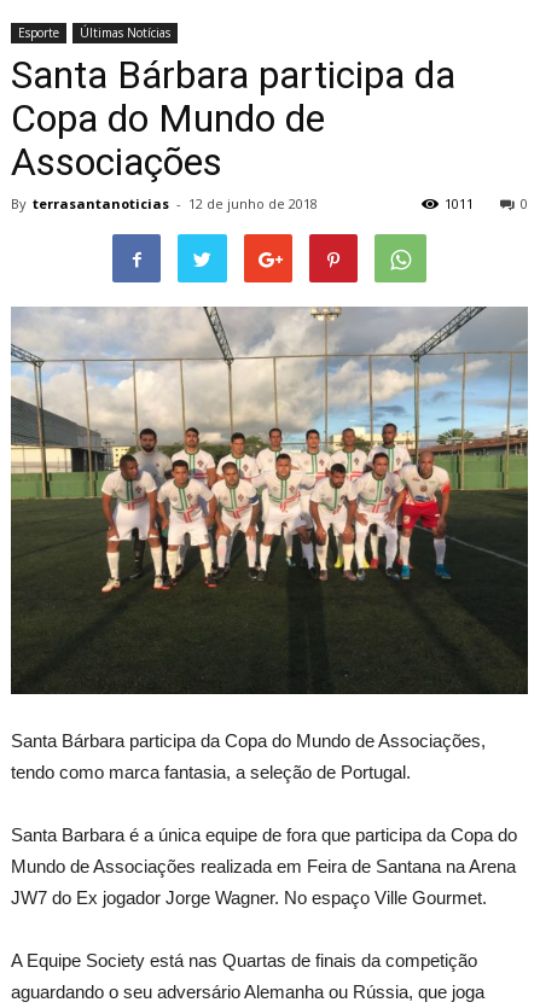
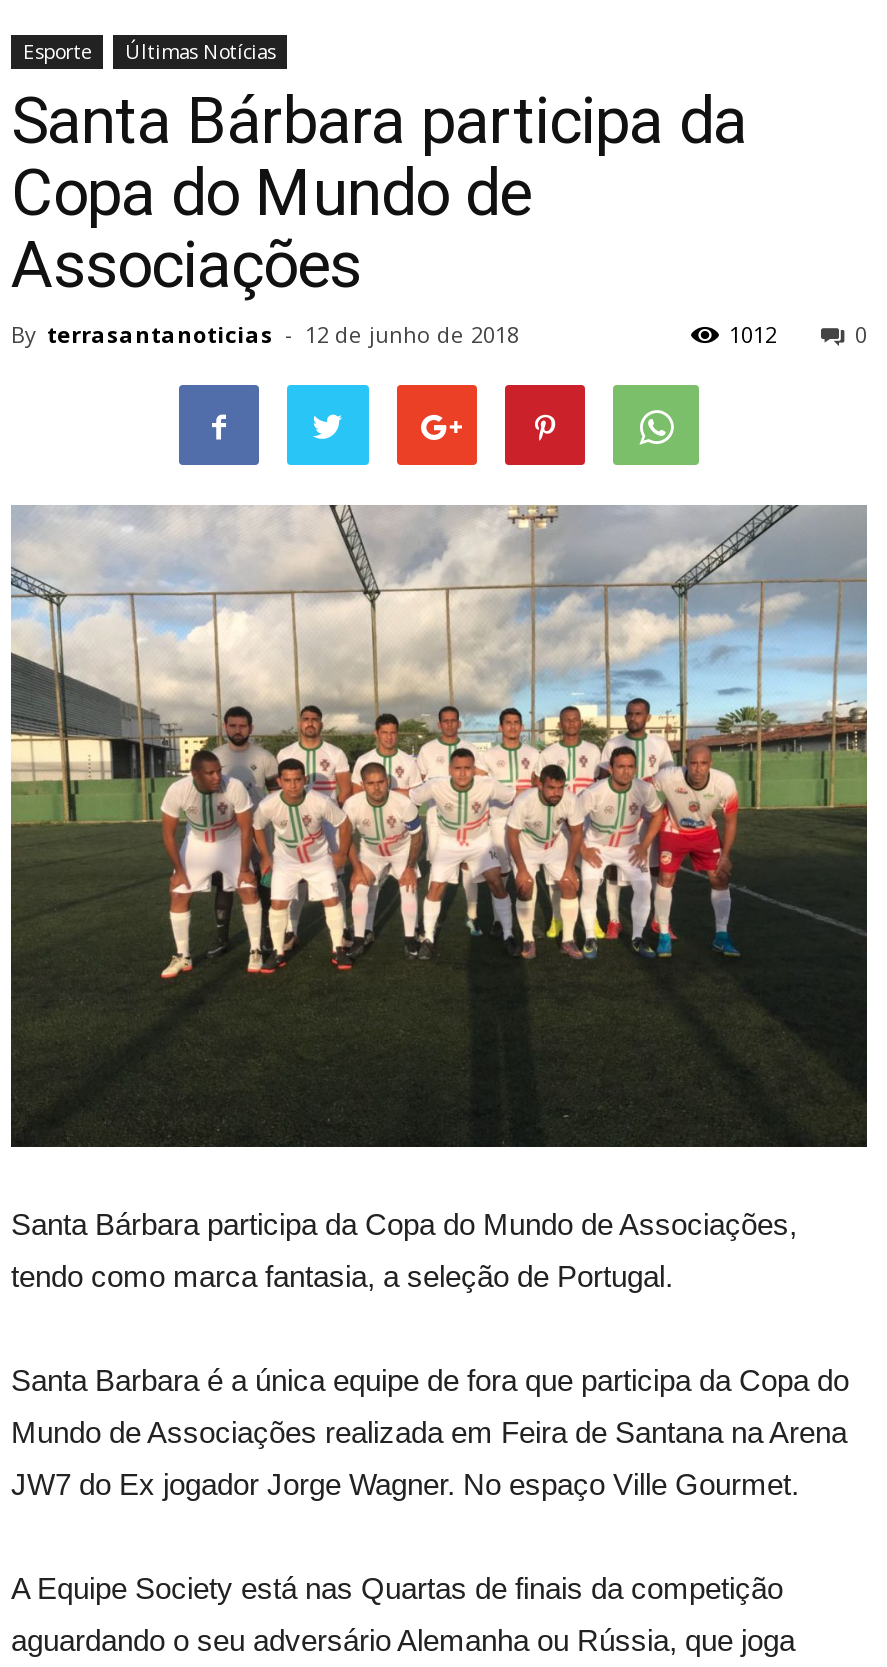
[445,194,474,212] 1011 -> [729,319,777,349] 1012

